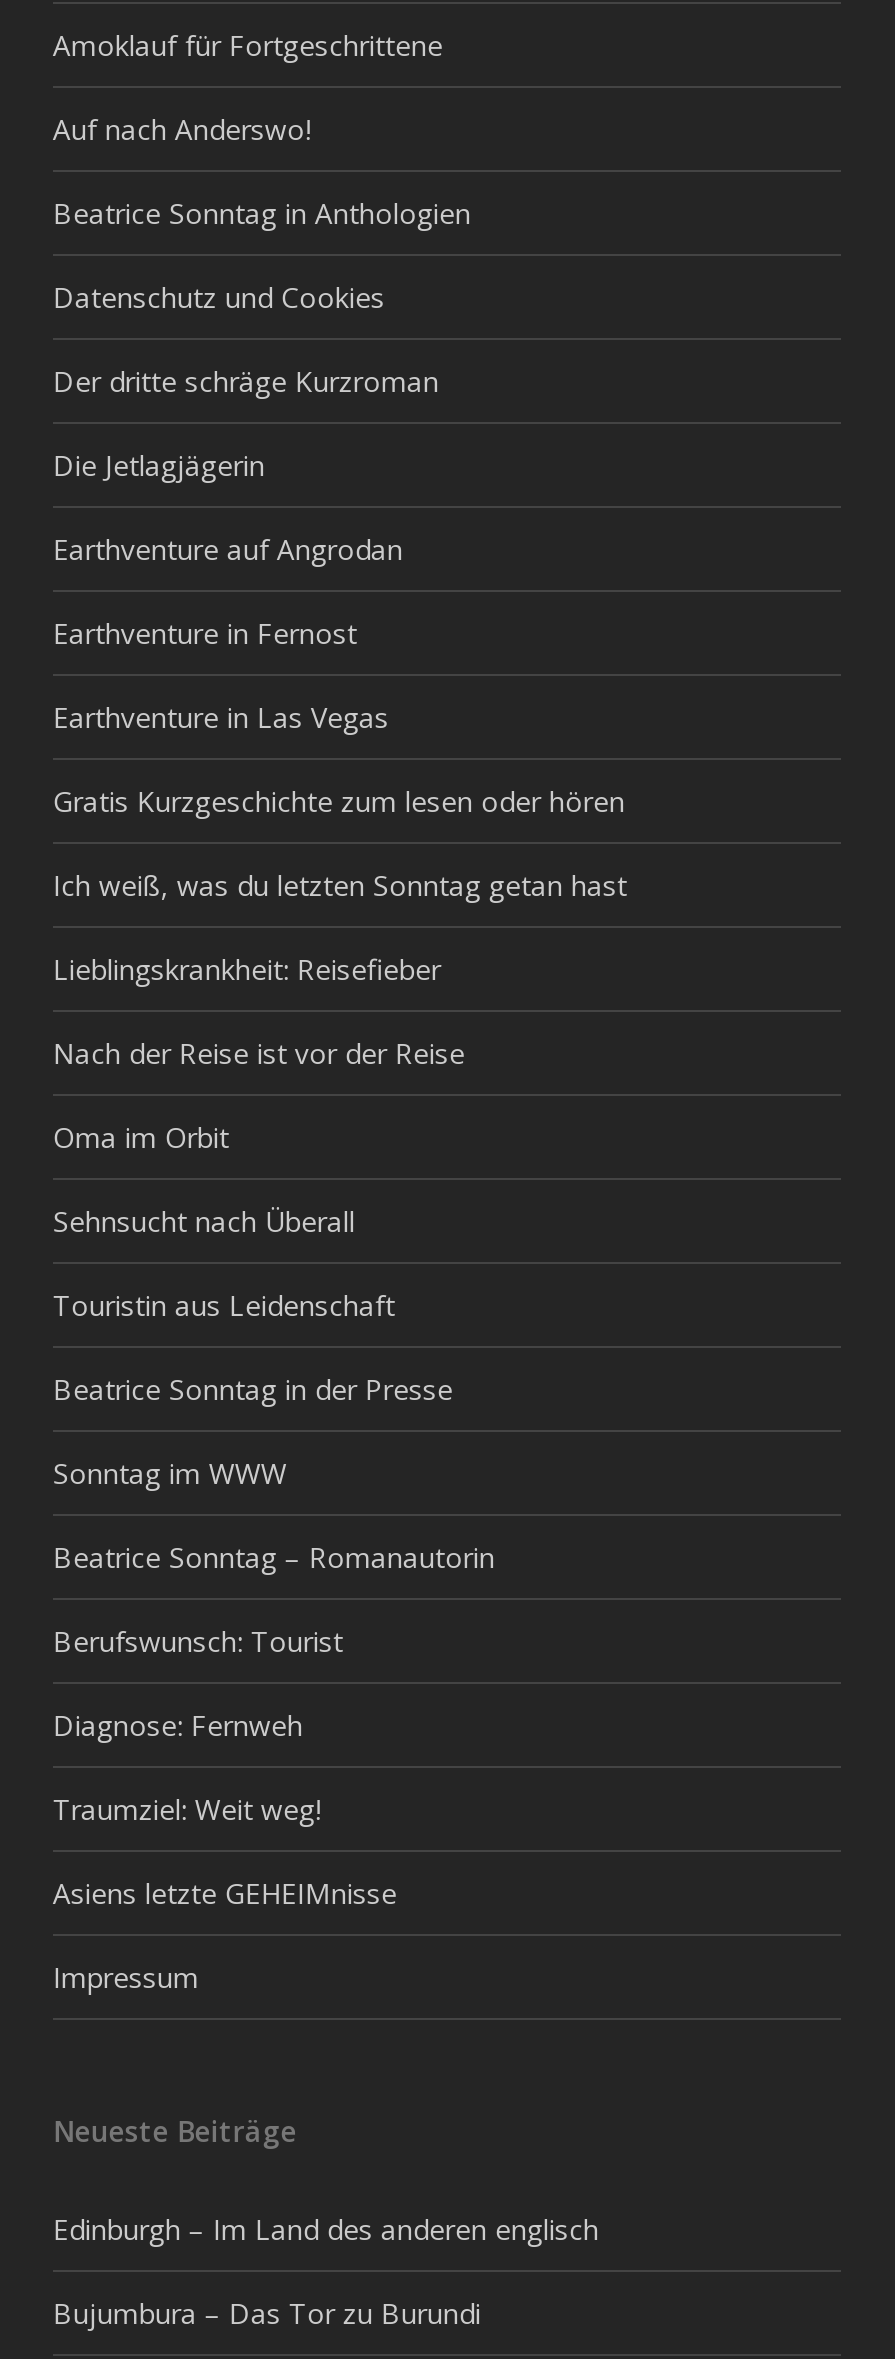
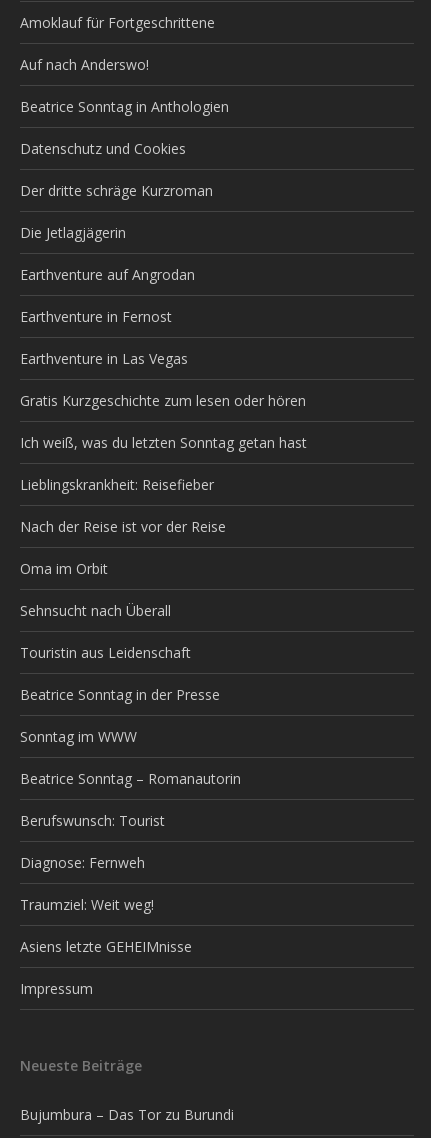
[53,2210,599,2248] Edinburgh – Im Land des anderen englisch -> none

